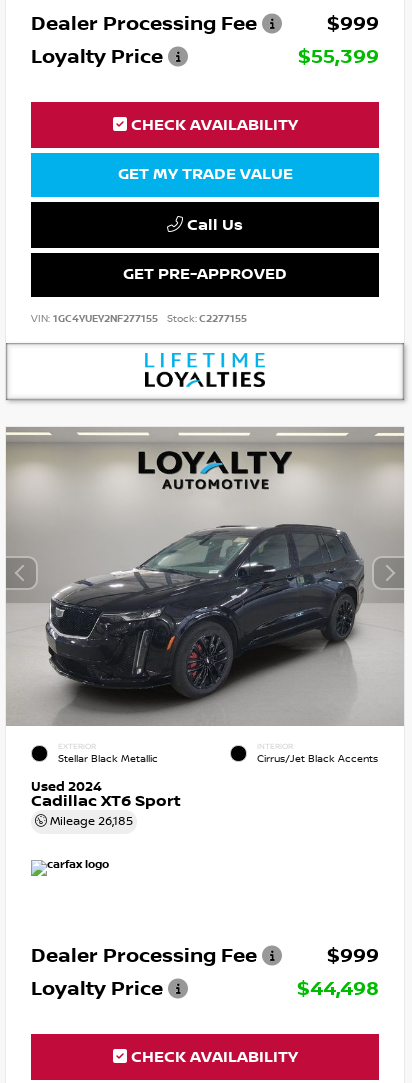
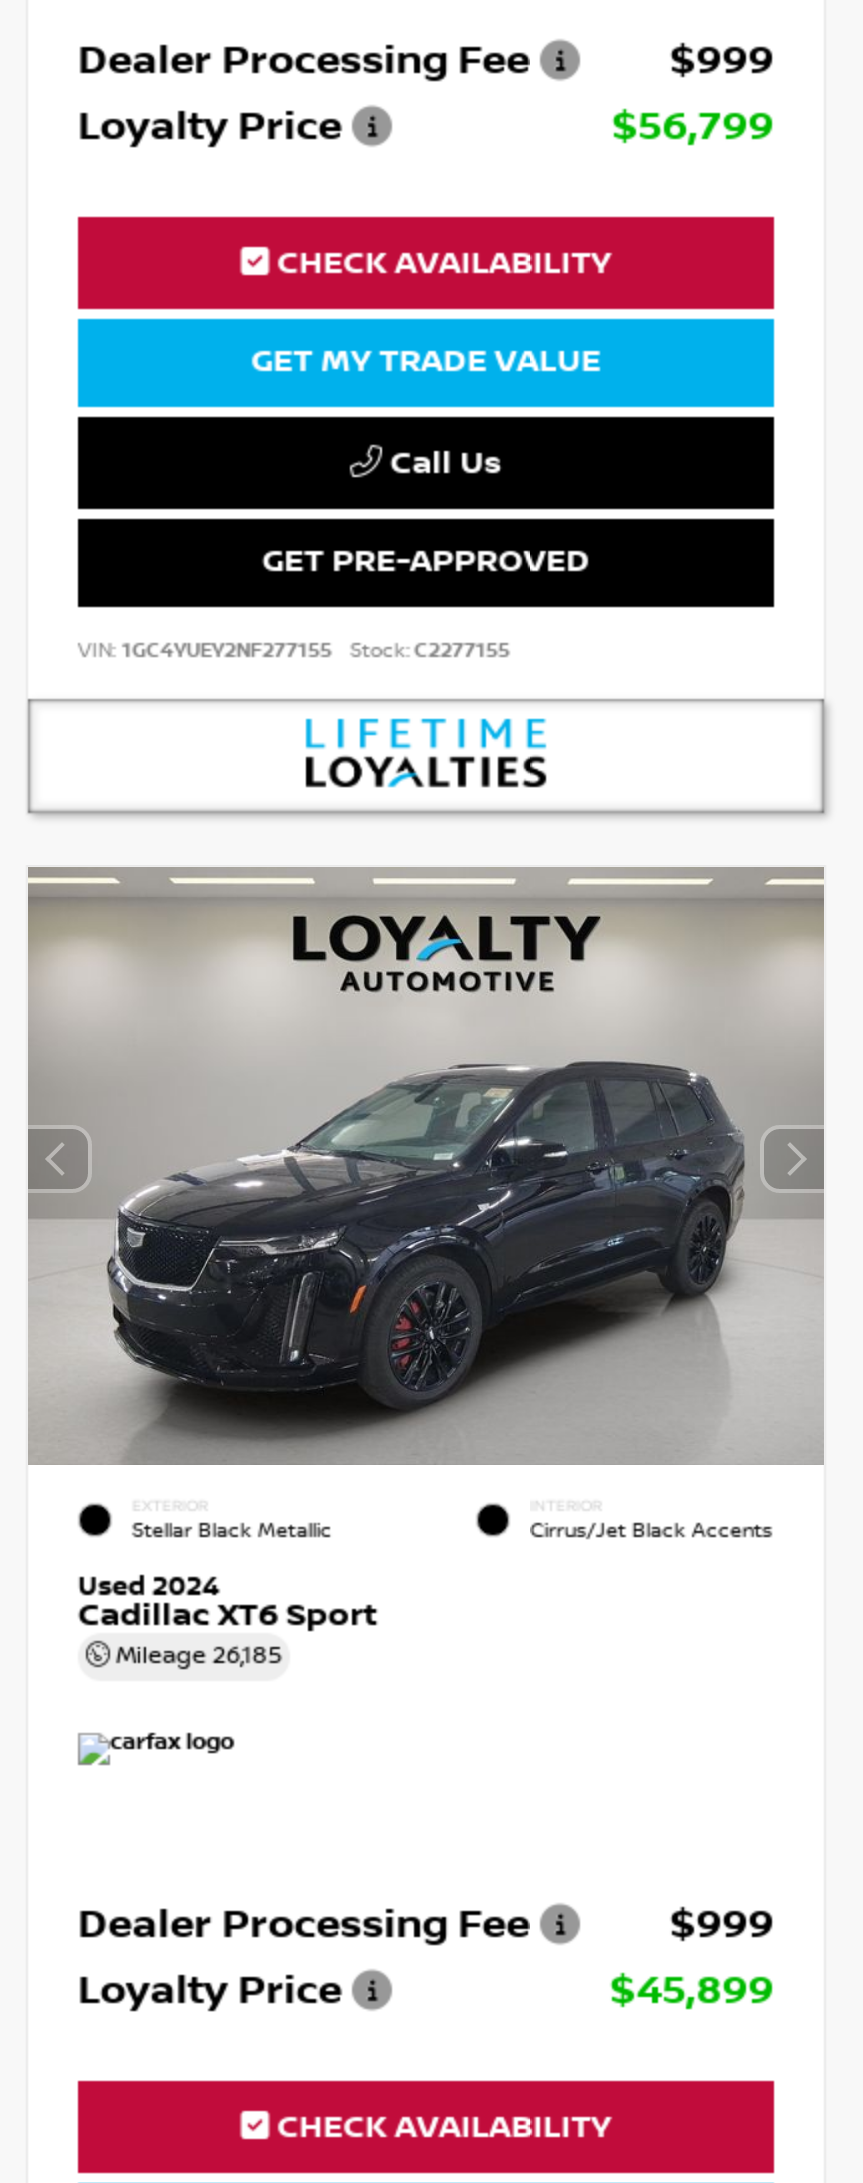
[298,44,379,68] $55,399 -> [612,102,774,150] $56,799
[297,977,379,1001] $44,498 -> [610,1966,774,2014] $45,899

